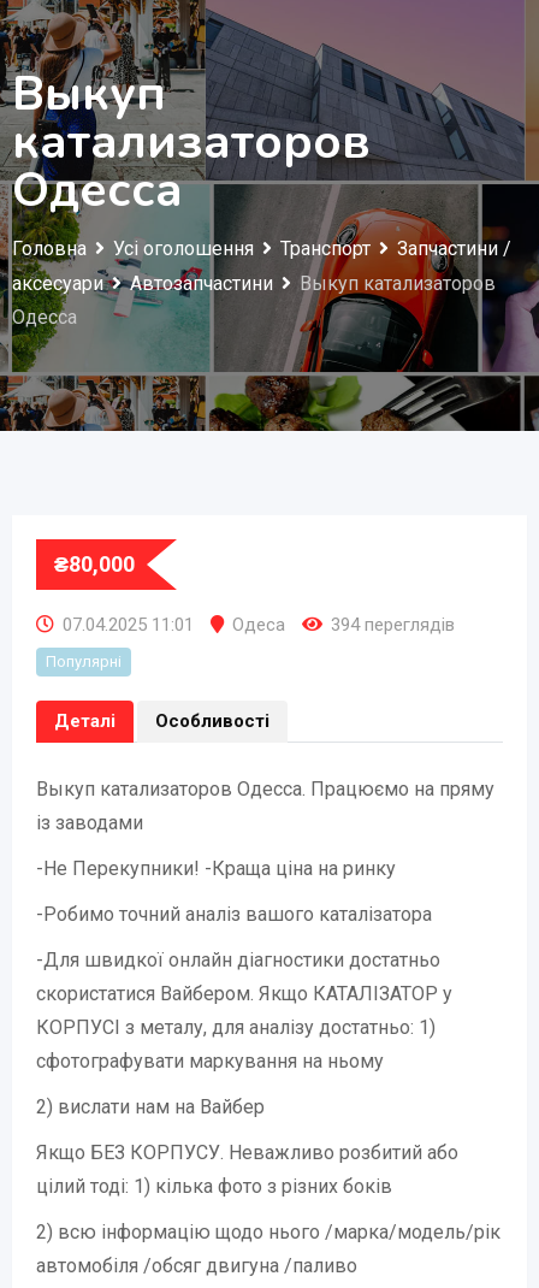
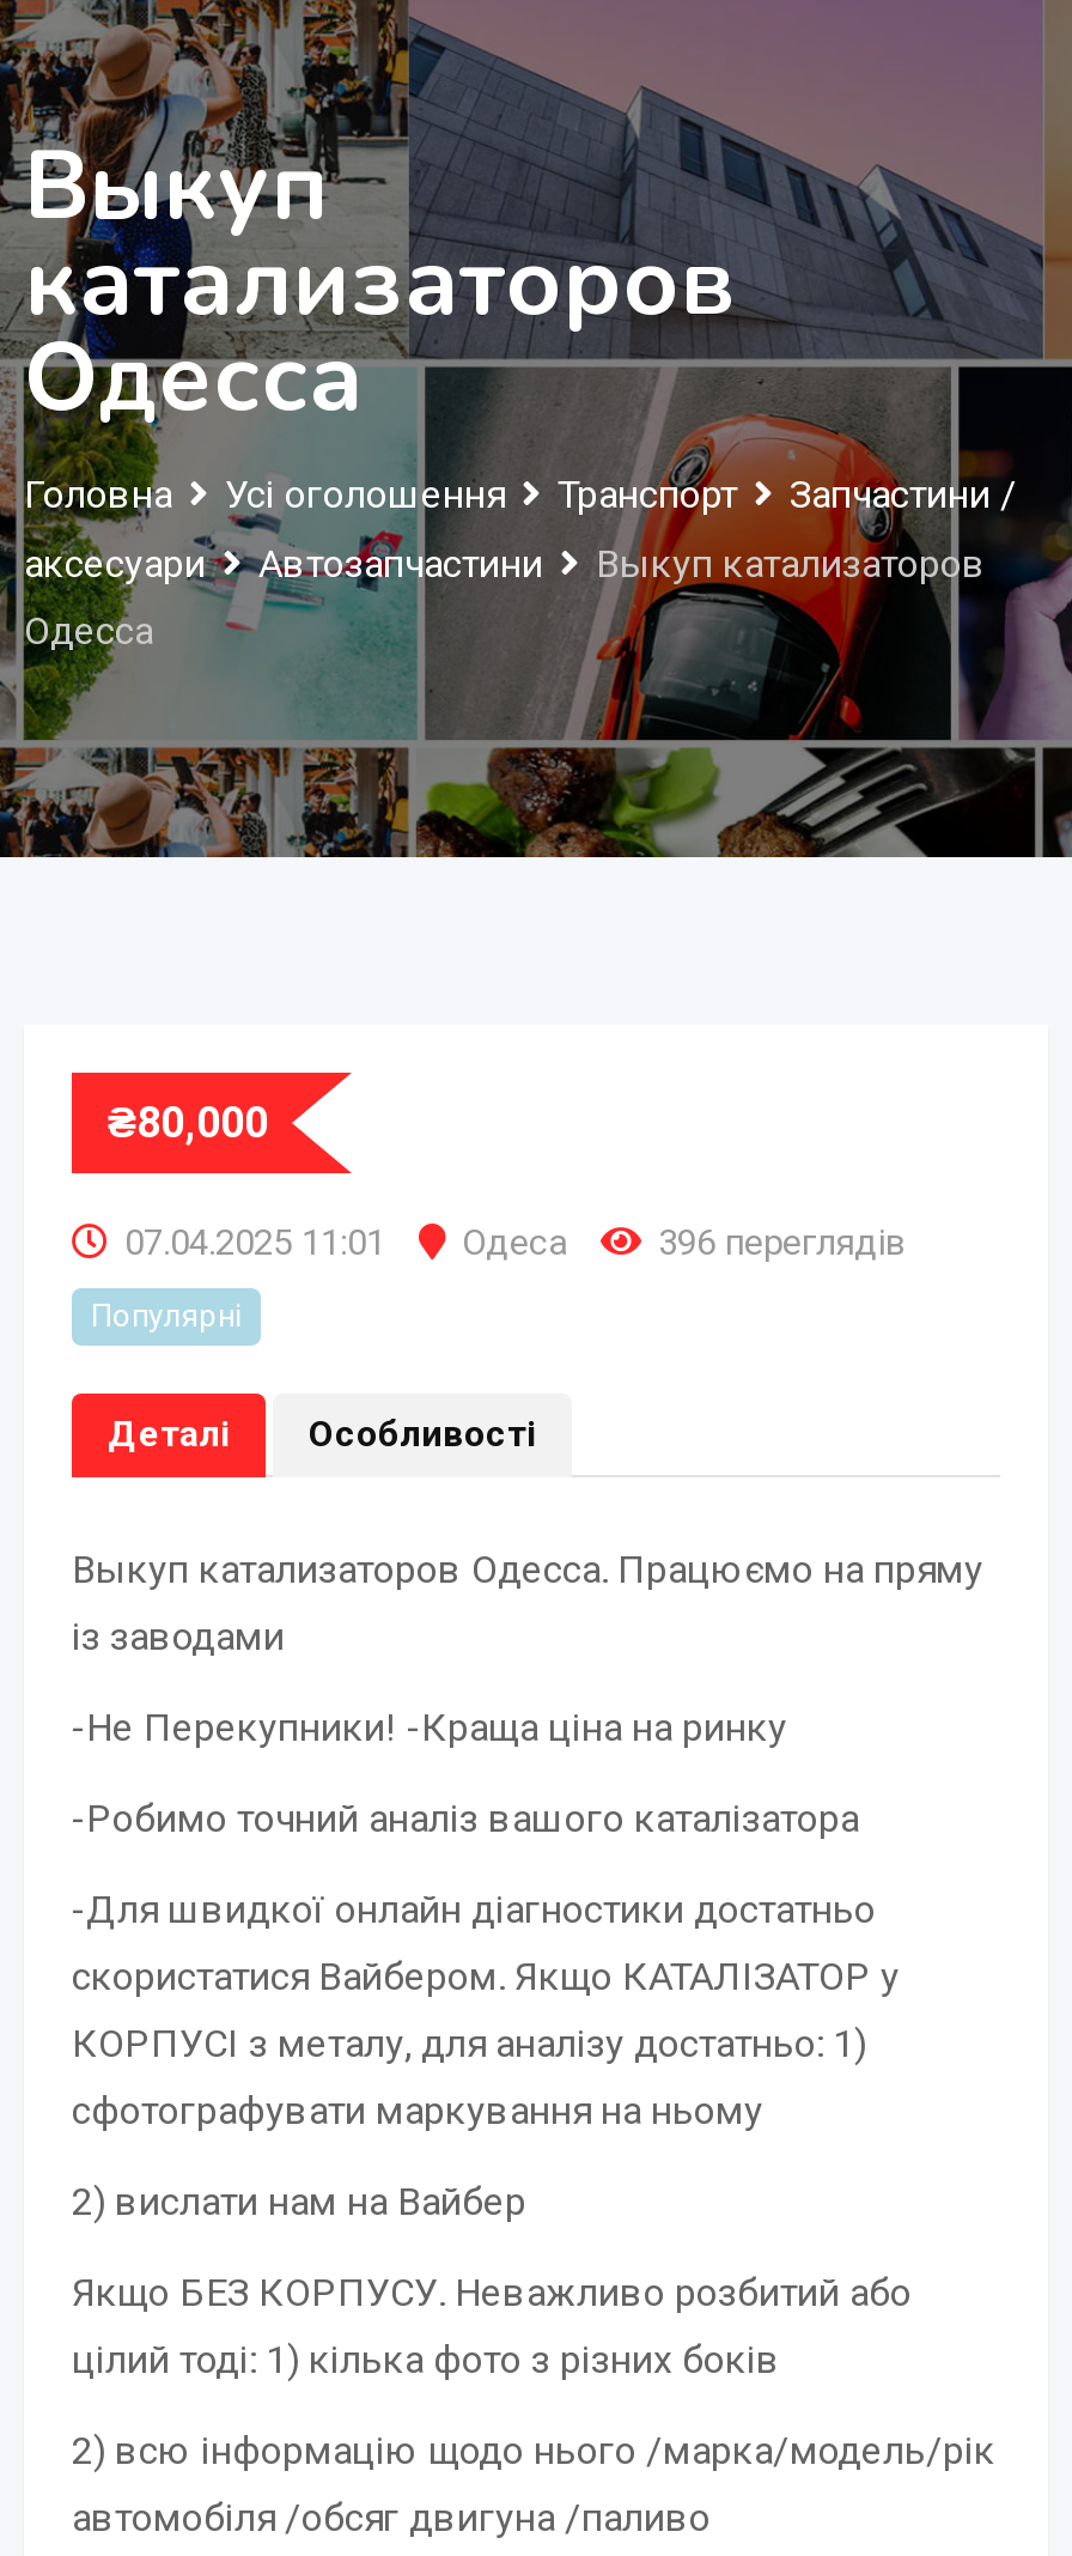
[331,614,455,636] 394 переглядів -> [658,1221,904,1264] 396 переглядів

